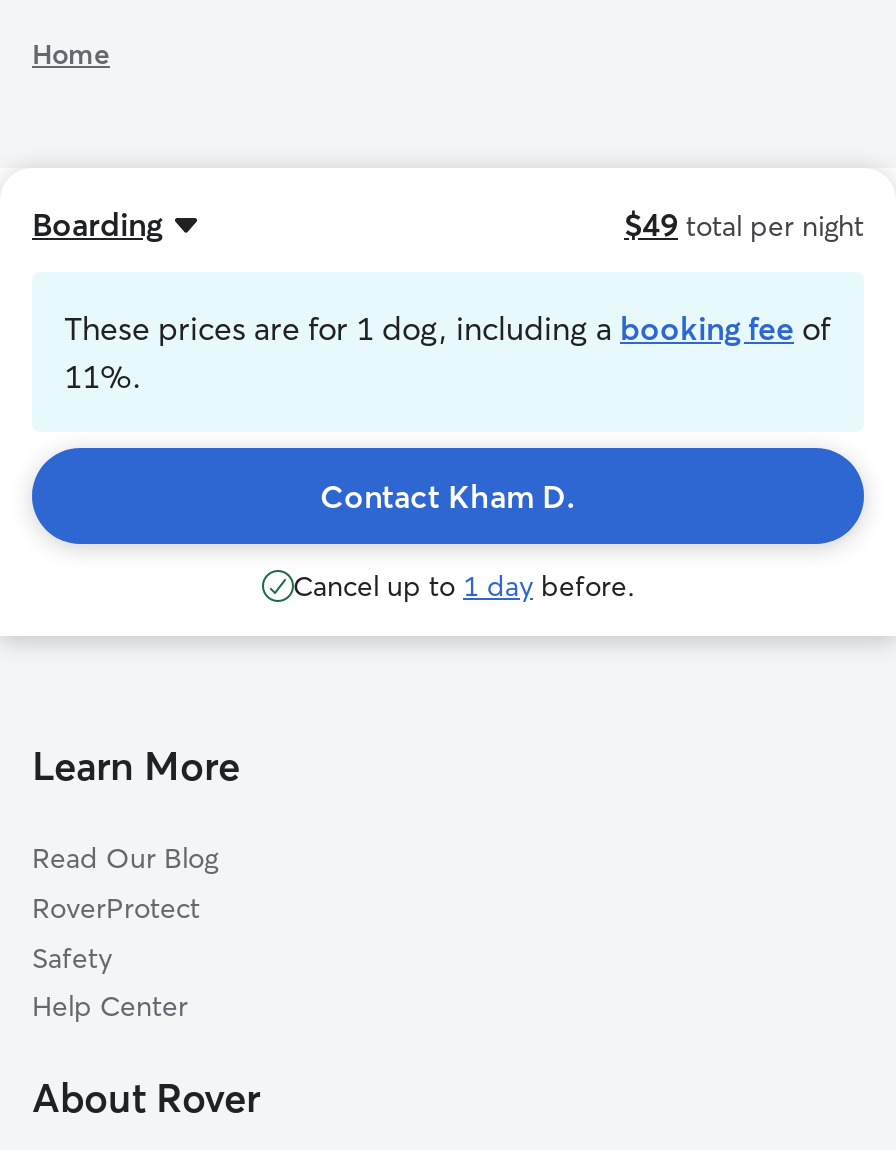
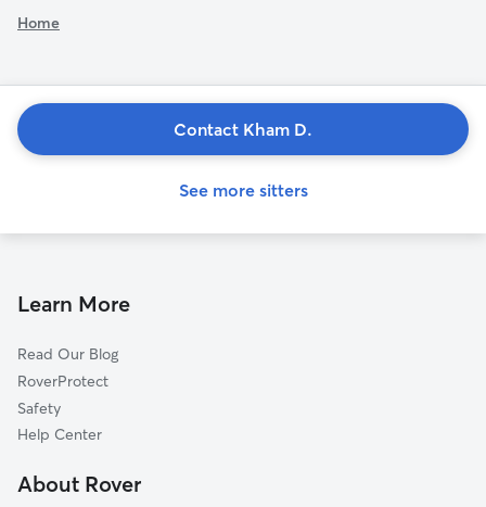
[32,204,864,396] Boarding | $49 total per night | These prices are for 1 dog, including a booking fee of | 11%. -> [178,179,308,201] See more sitters
moved [320,476,576,516] -> [174,118,312,140]: Contact Kham D.
[293,568,635,604] Cancel up to 1 day before. -> none

